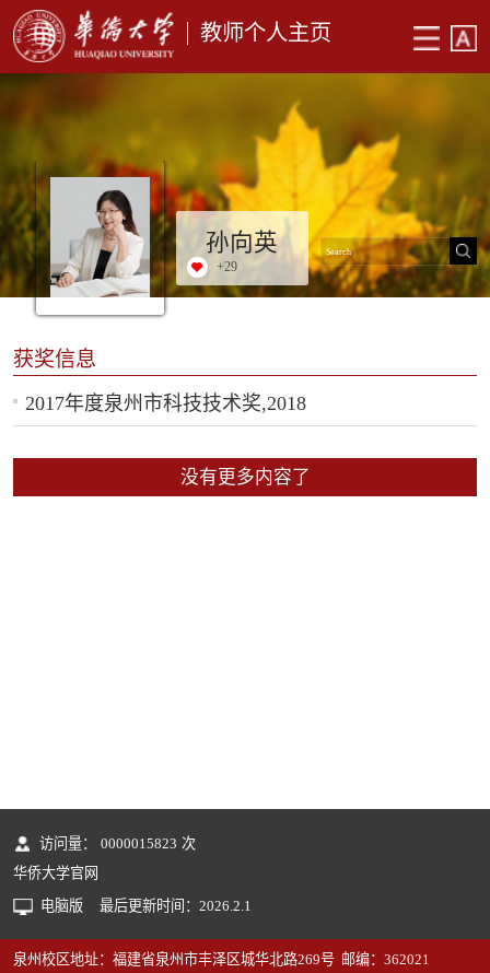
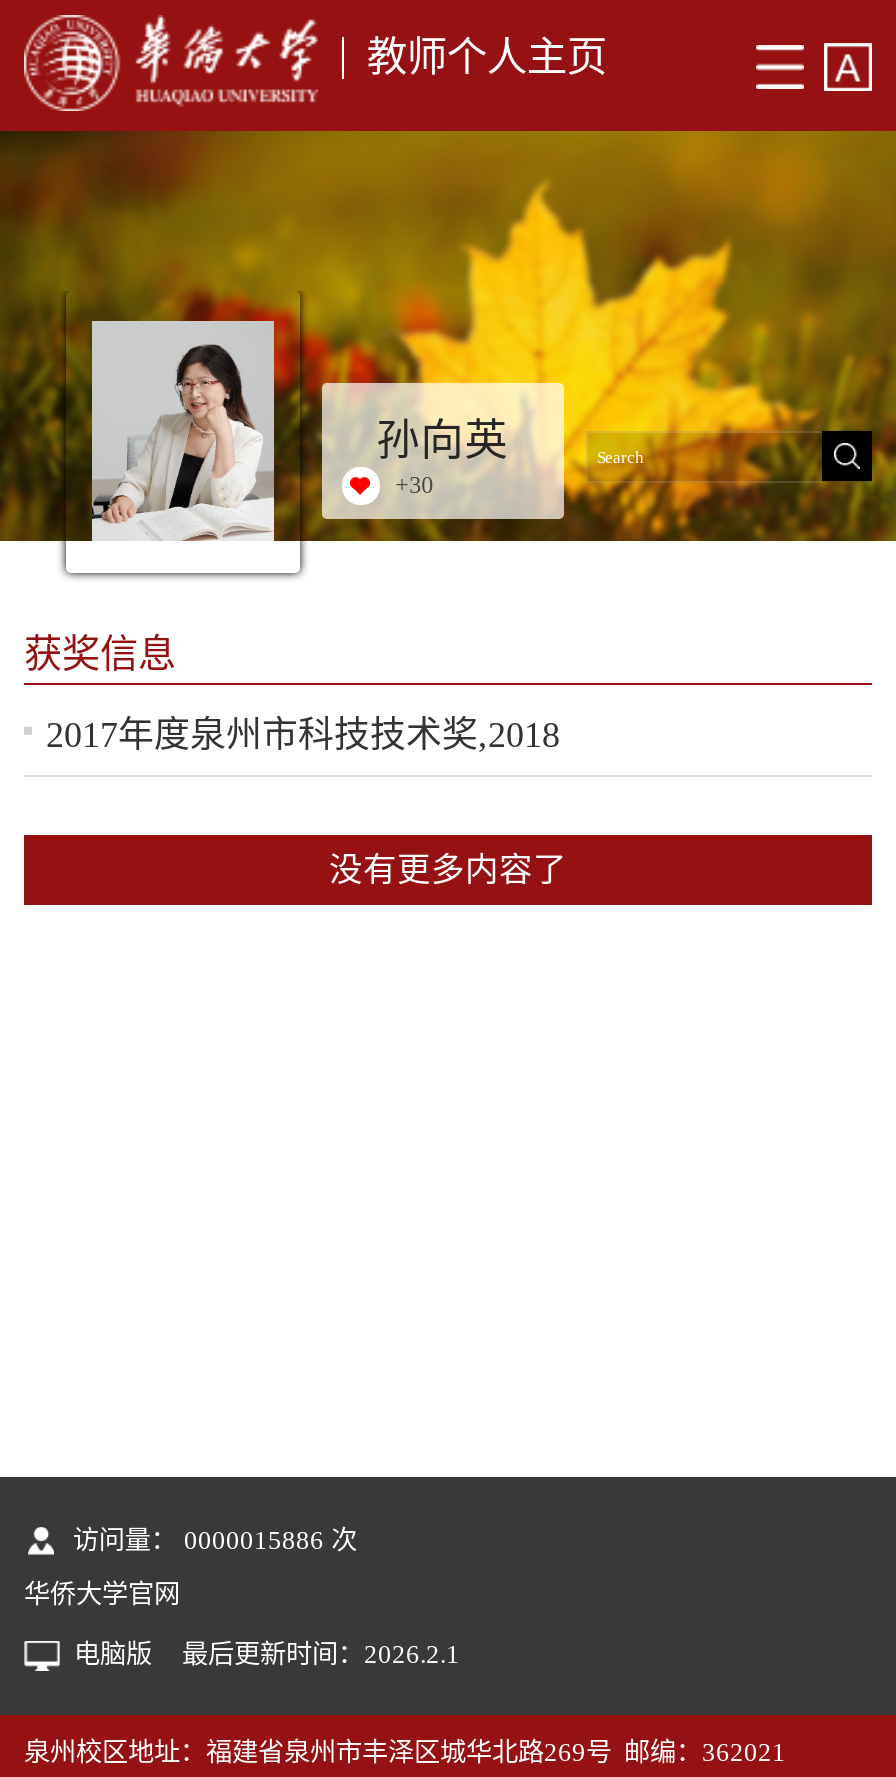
[216,259,237,274] +29 -> [395,471,433,499] +30
[40,835,195,851] 访问量： 0000015823 次 -> [73,1524,357,1554] 访问量： 0000015886 次

